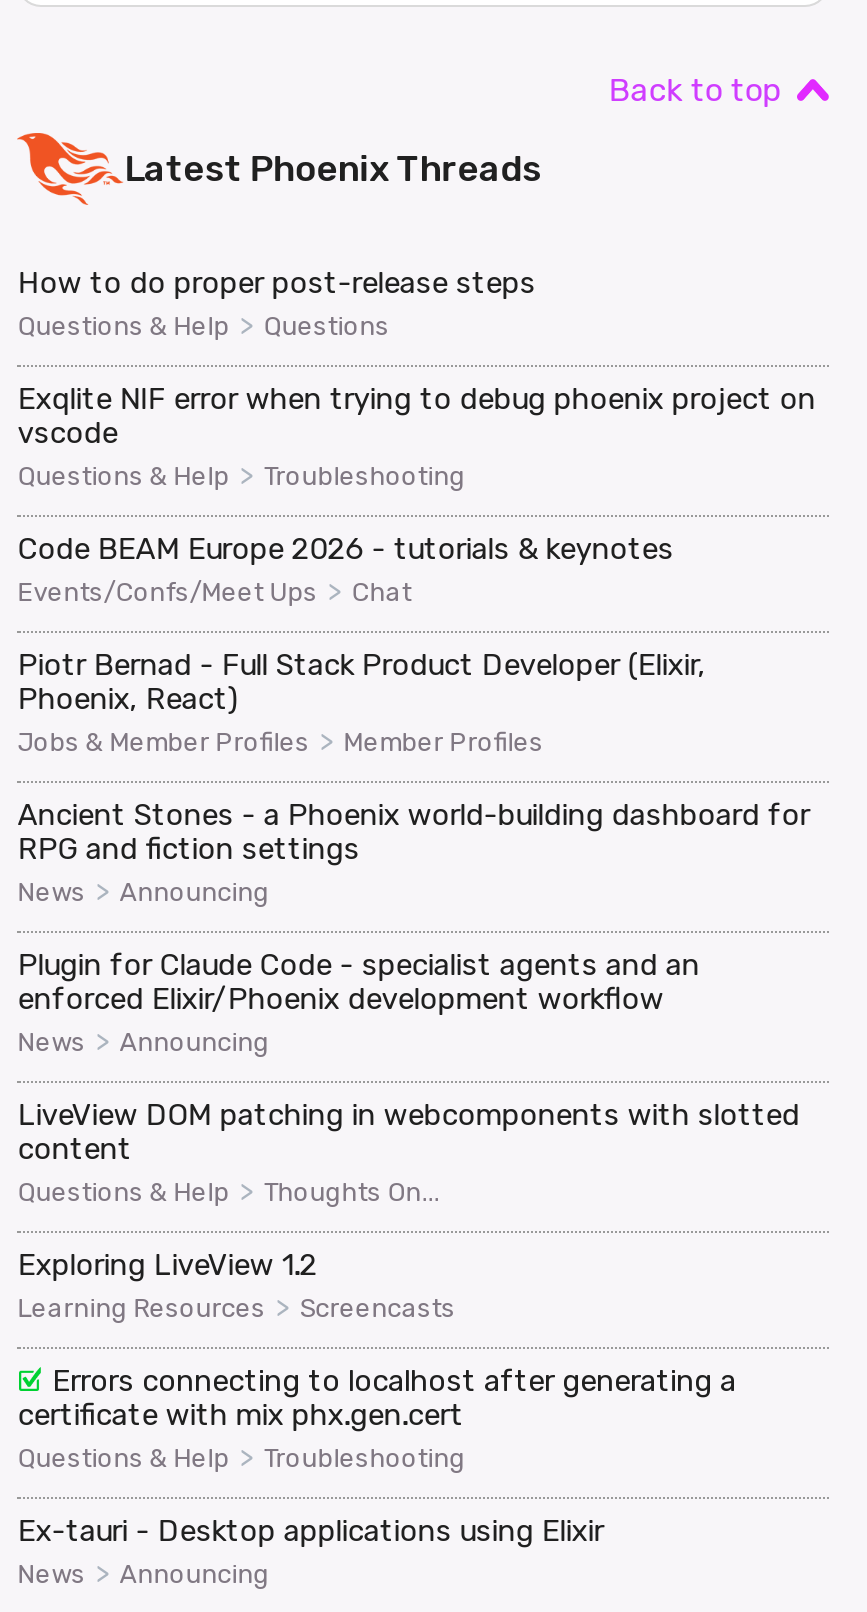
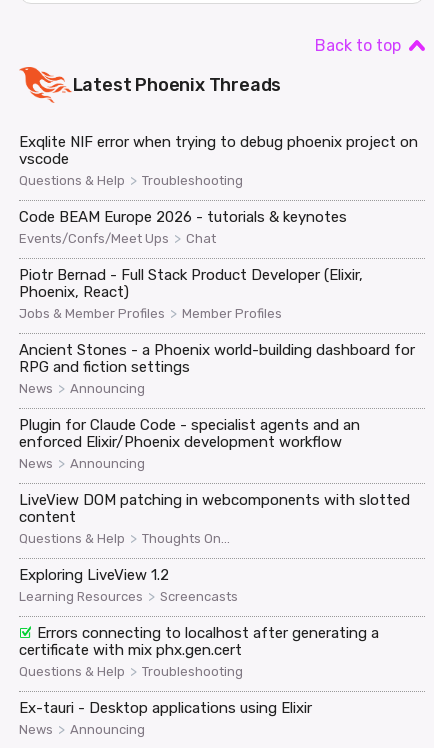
[17,266,535,344] How to do proper post-release steps | Questions & Help > Questions -> none

